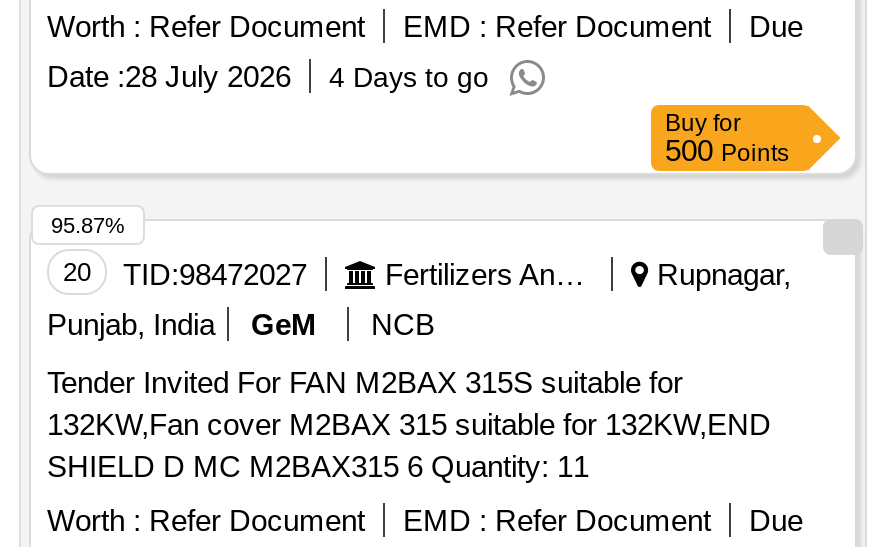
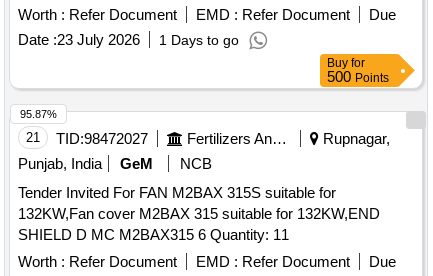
[47,59,291,93] Date : 28 July 2026 -> [18,31,140,48] Date : 23 July 2026
[329,61,489,93] 4 Days to go -> [159,32,239,48] 1 Days to go
[63,257,307,291] 20 TID:98472027 -> [26,130,148,147] 21 TID:98472027

